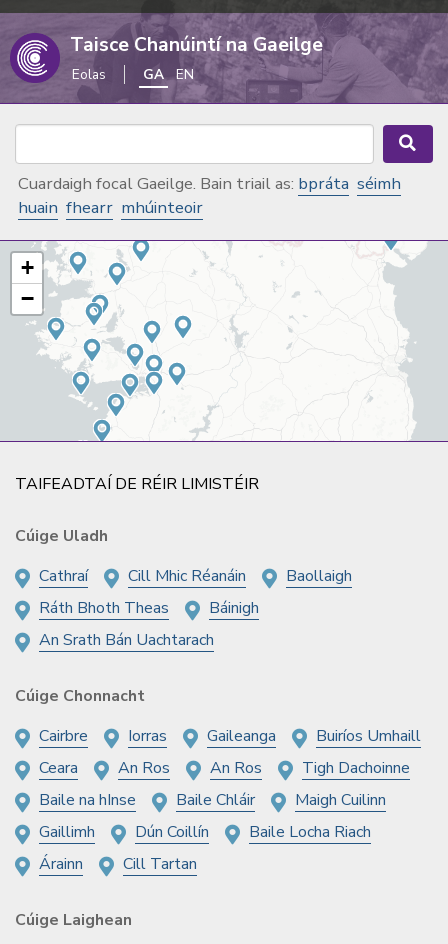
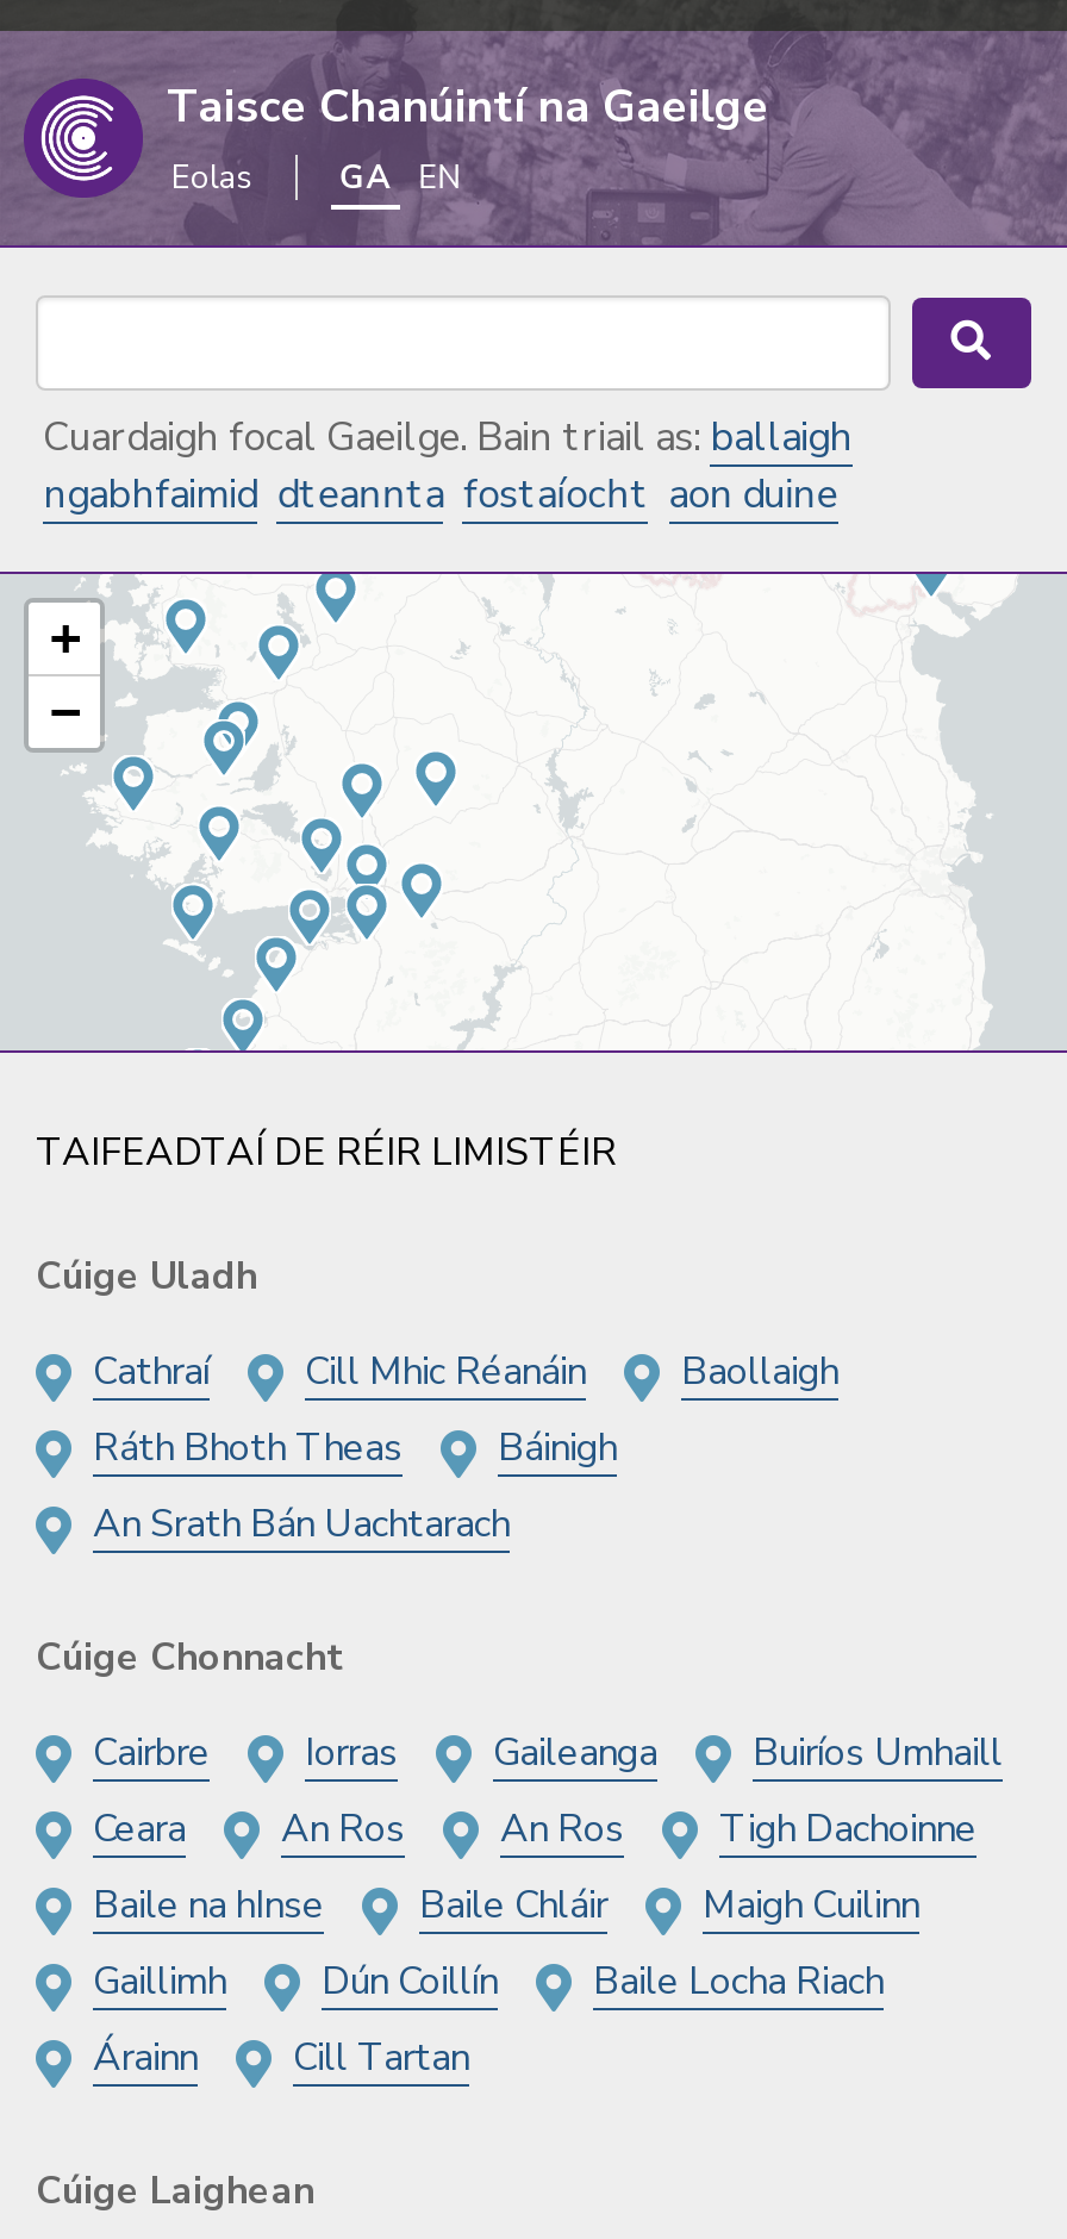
[18,172,401,219] Cuardaigh focal Gaeilge. Bain triail as: bpráta séimh | huain fhearr mhúinteoir -> [43,411,853,523] Cuardaigh focal Gaeilge. Bain triail as: ballaigh | ngabhfaimid dteannta fostaíocht aon duine

